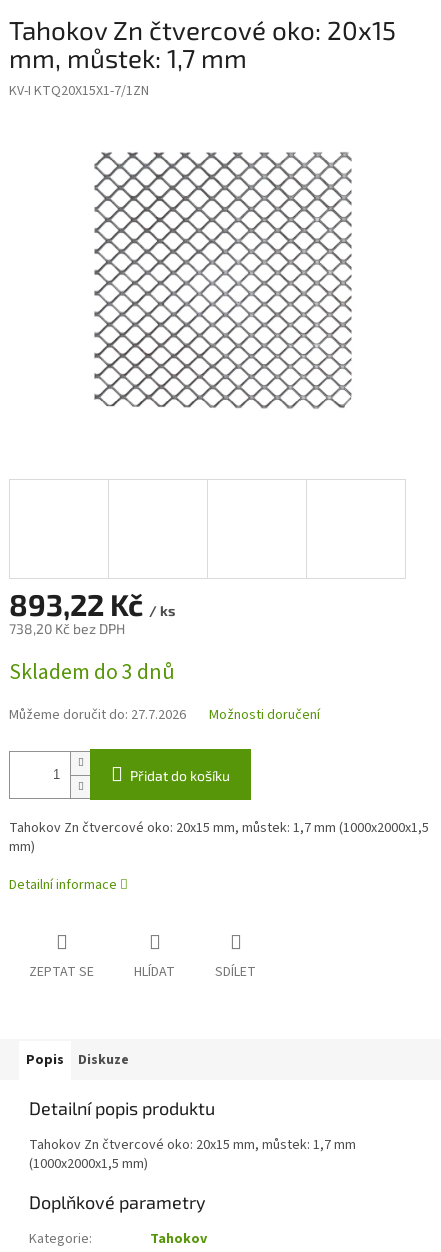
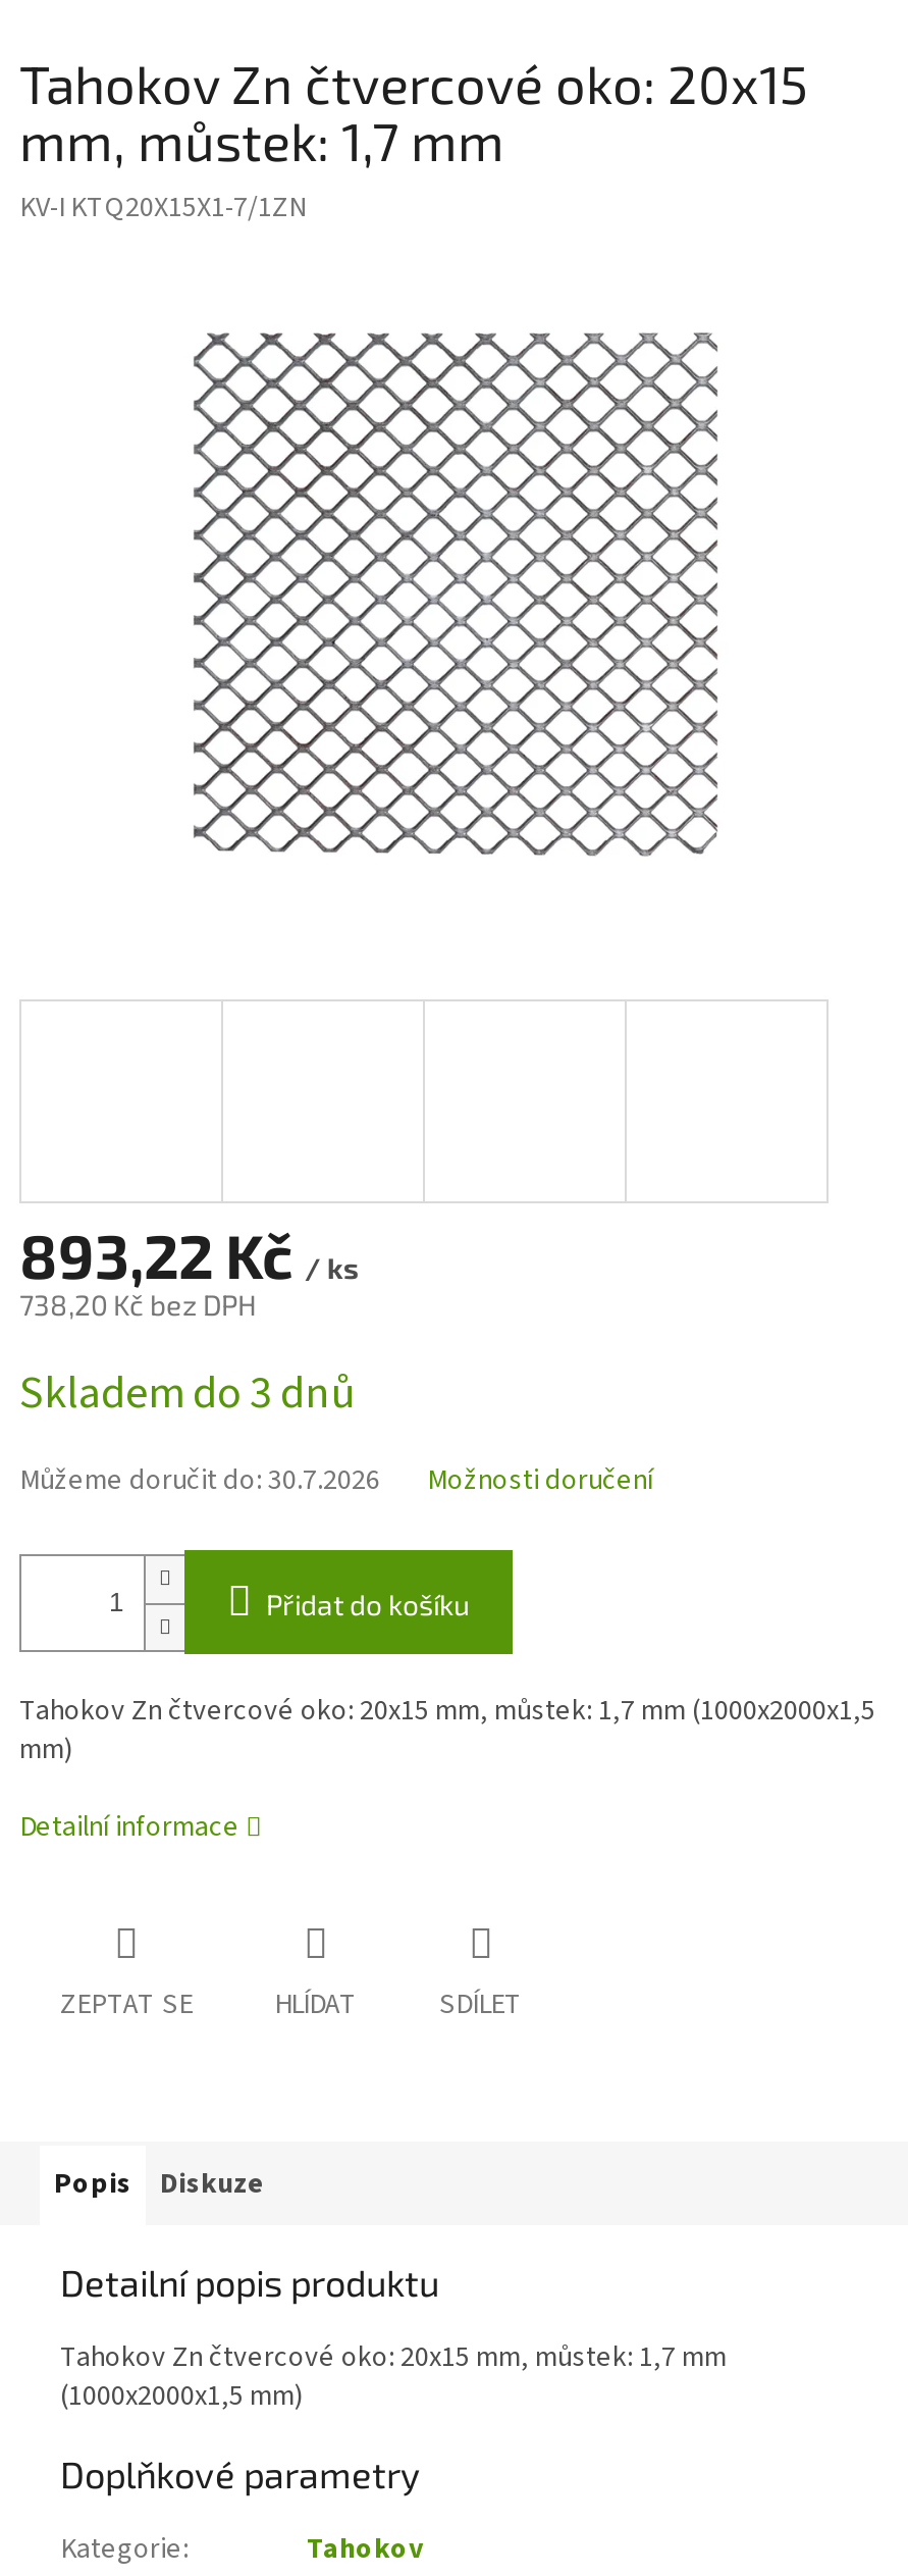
[9,705,186,725] Můžeme doručit do: 27.7.2026 -> [19,1461,380,1502] Můžeme doručit do: 30.7.2026

